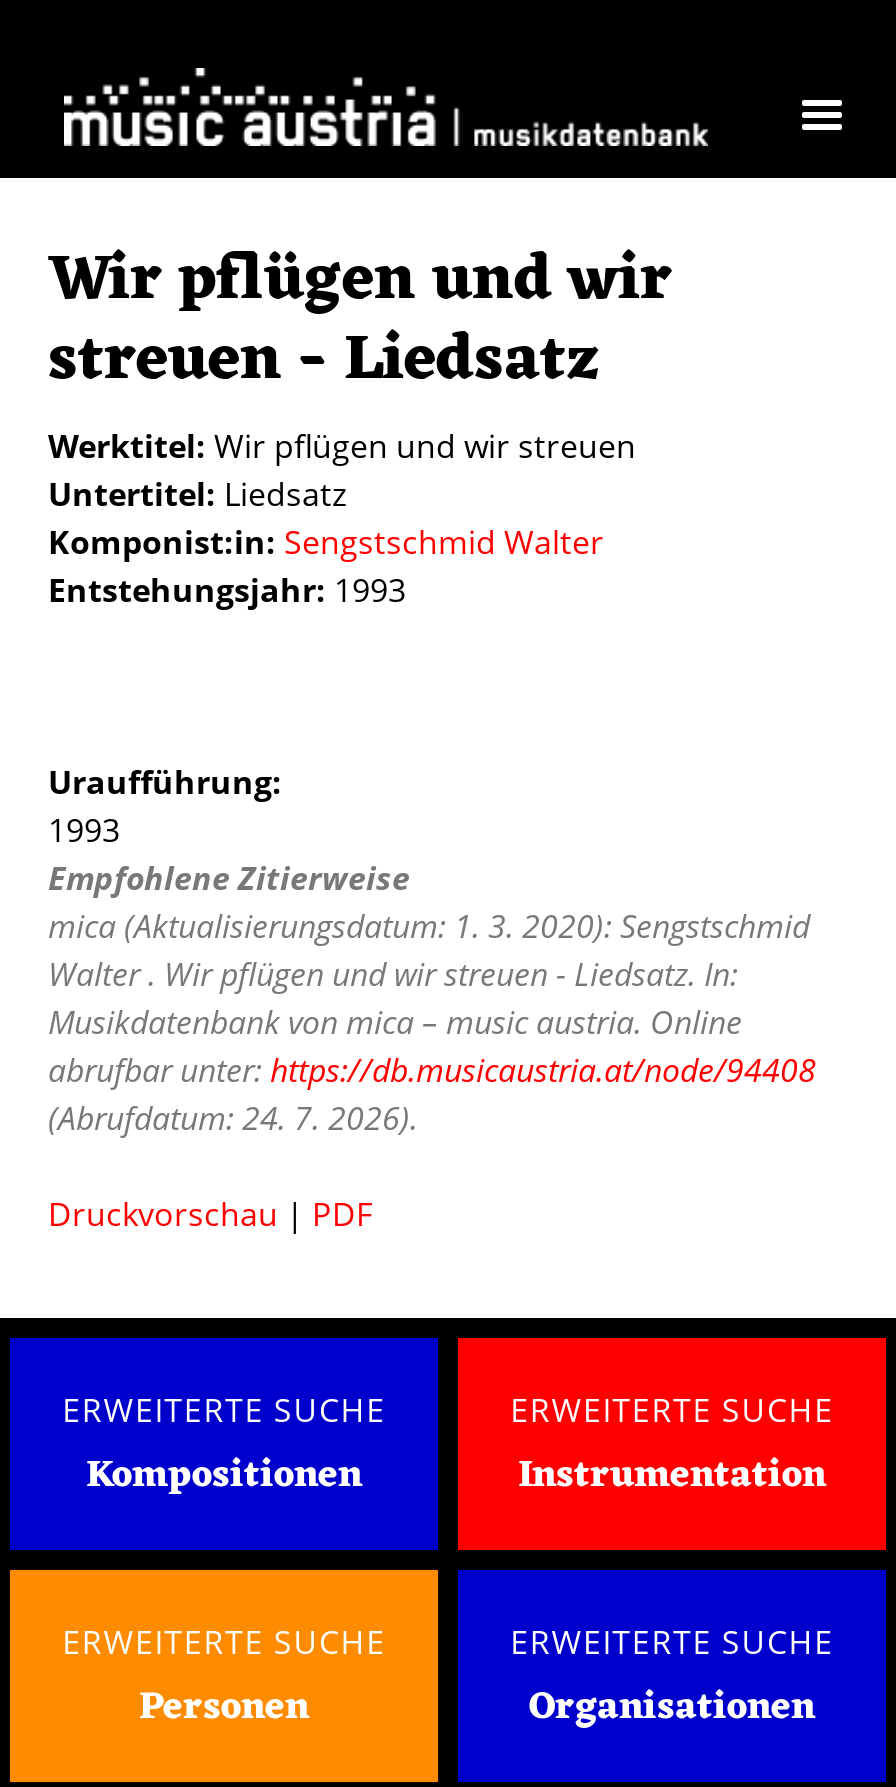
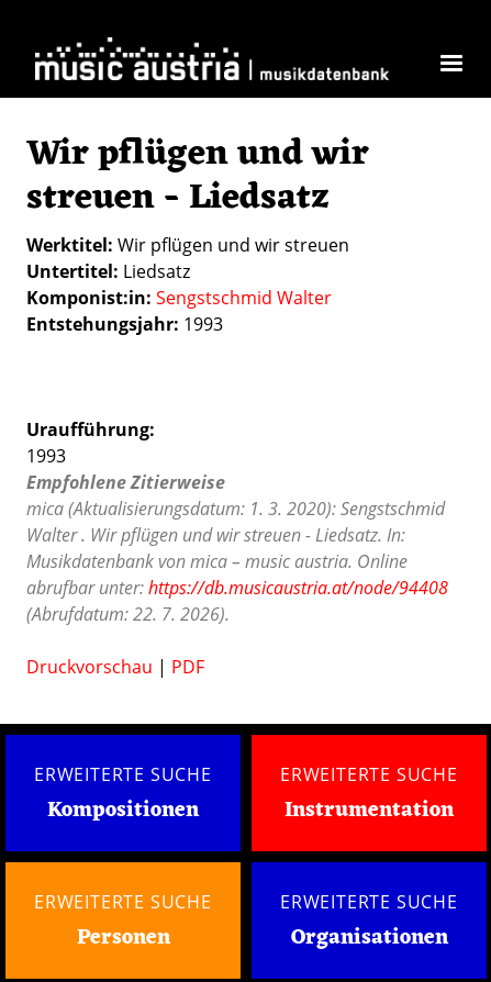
[48,1096,418,1140] (Abrufdatum: 24. 7. 2026). -> [26,602,230,626] (Abrufdatum: 22. 7. 2026).

